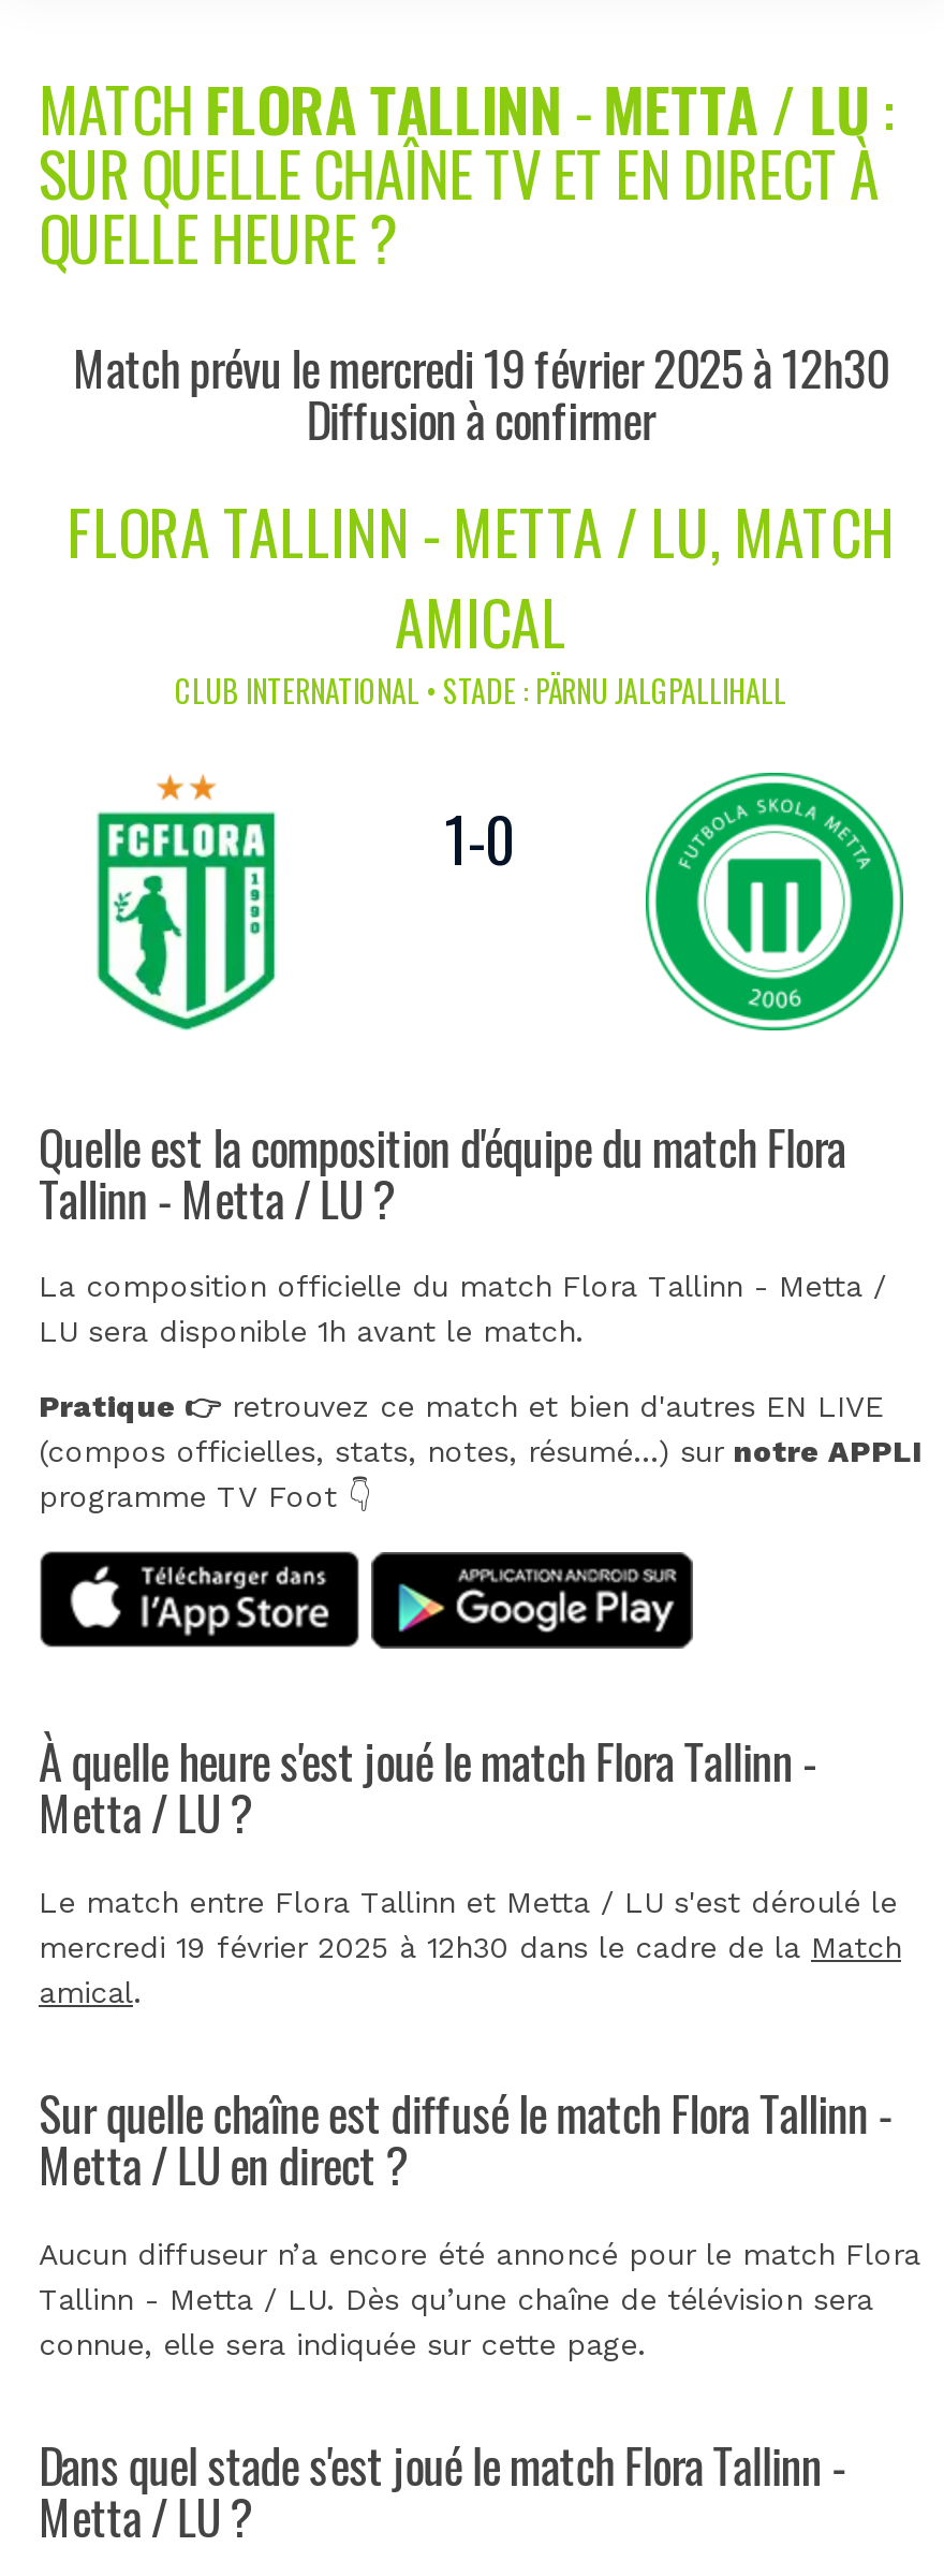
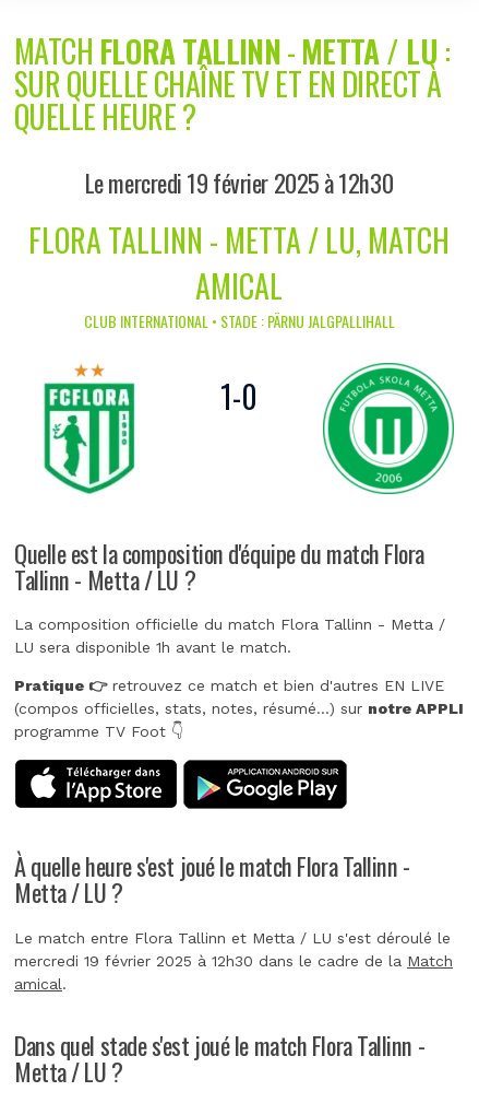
[73,331,888,454] Match prévu le mercredi 19 février 2025 à 12h30 | Diffusion à confirmer -> [85,164,393,200] Le mercredi 19 février 2025 à 12h30
[39,2075,920,2361] Sur quelle chaîne est diffusé le match Flora Tallinn - | Metta / LU en direct ? | Aucun diffuseur n’a encore été annoncé pour le match Flora | Tallinn - Metta / LU. Dès qu’une chaîne de télévision sera | connue, elle sera indiquée sur cette page. -> none

